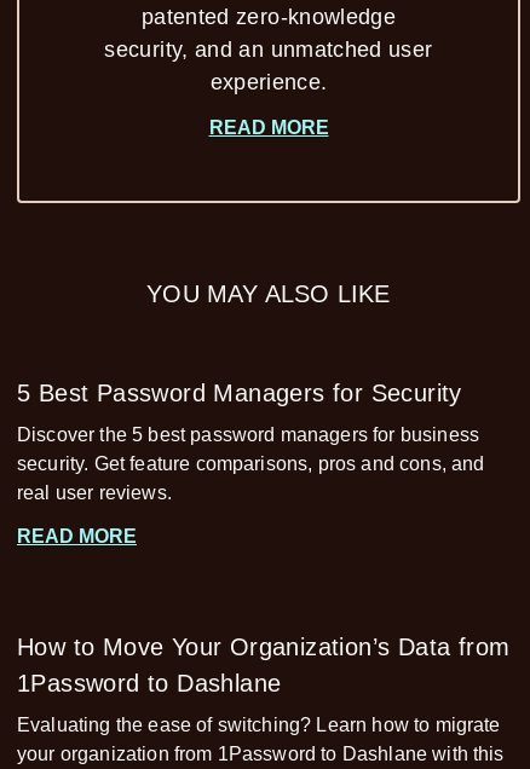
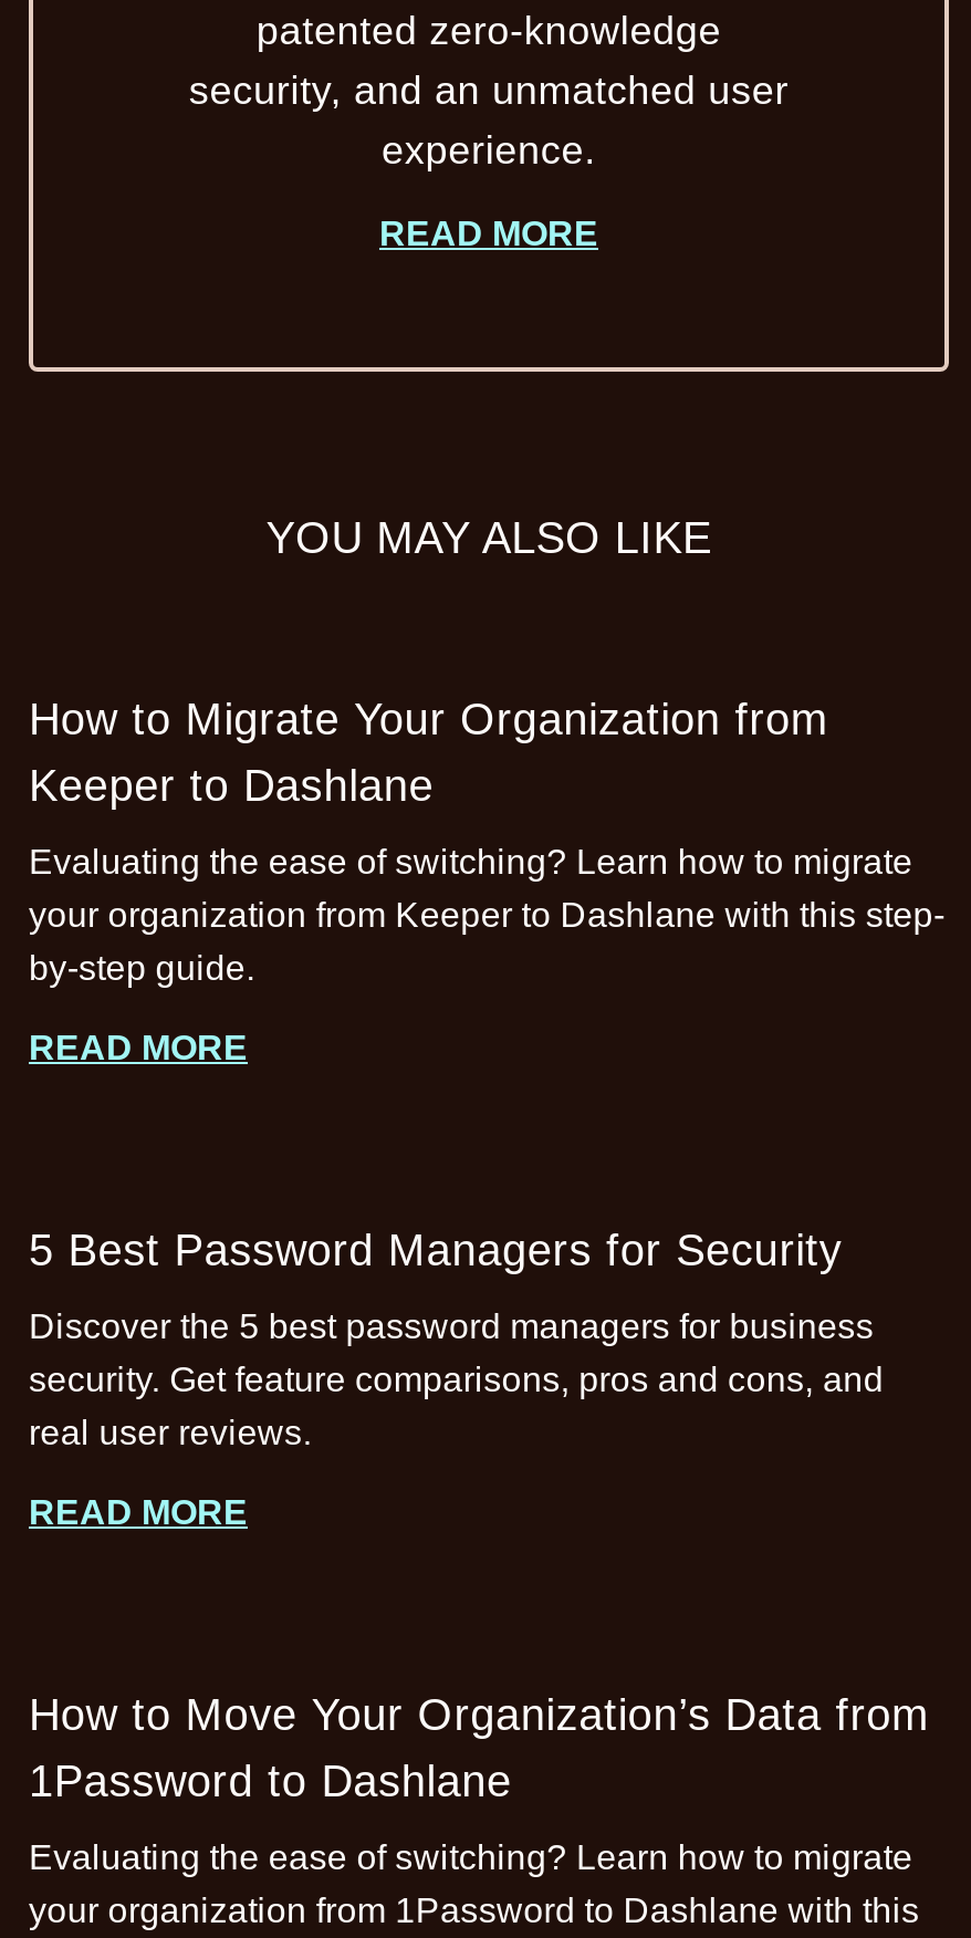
none -> [29,694,945,1066] How to Migrate Your Organization from | Keeper to Dashlane | Evaluating the ease of switching? Learn how to migrate | your organization from Keeper to Dashlane with this step- | by-step guide. | READ MORE

